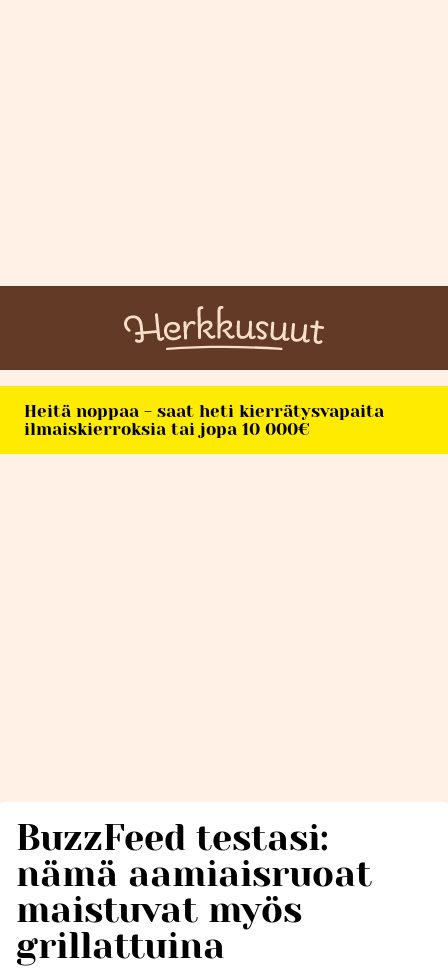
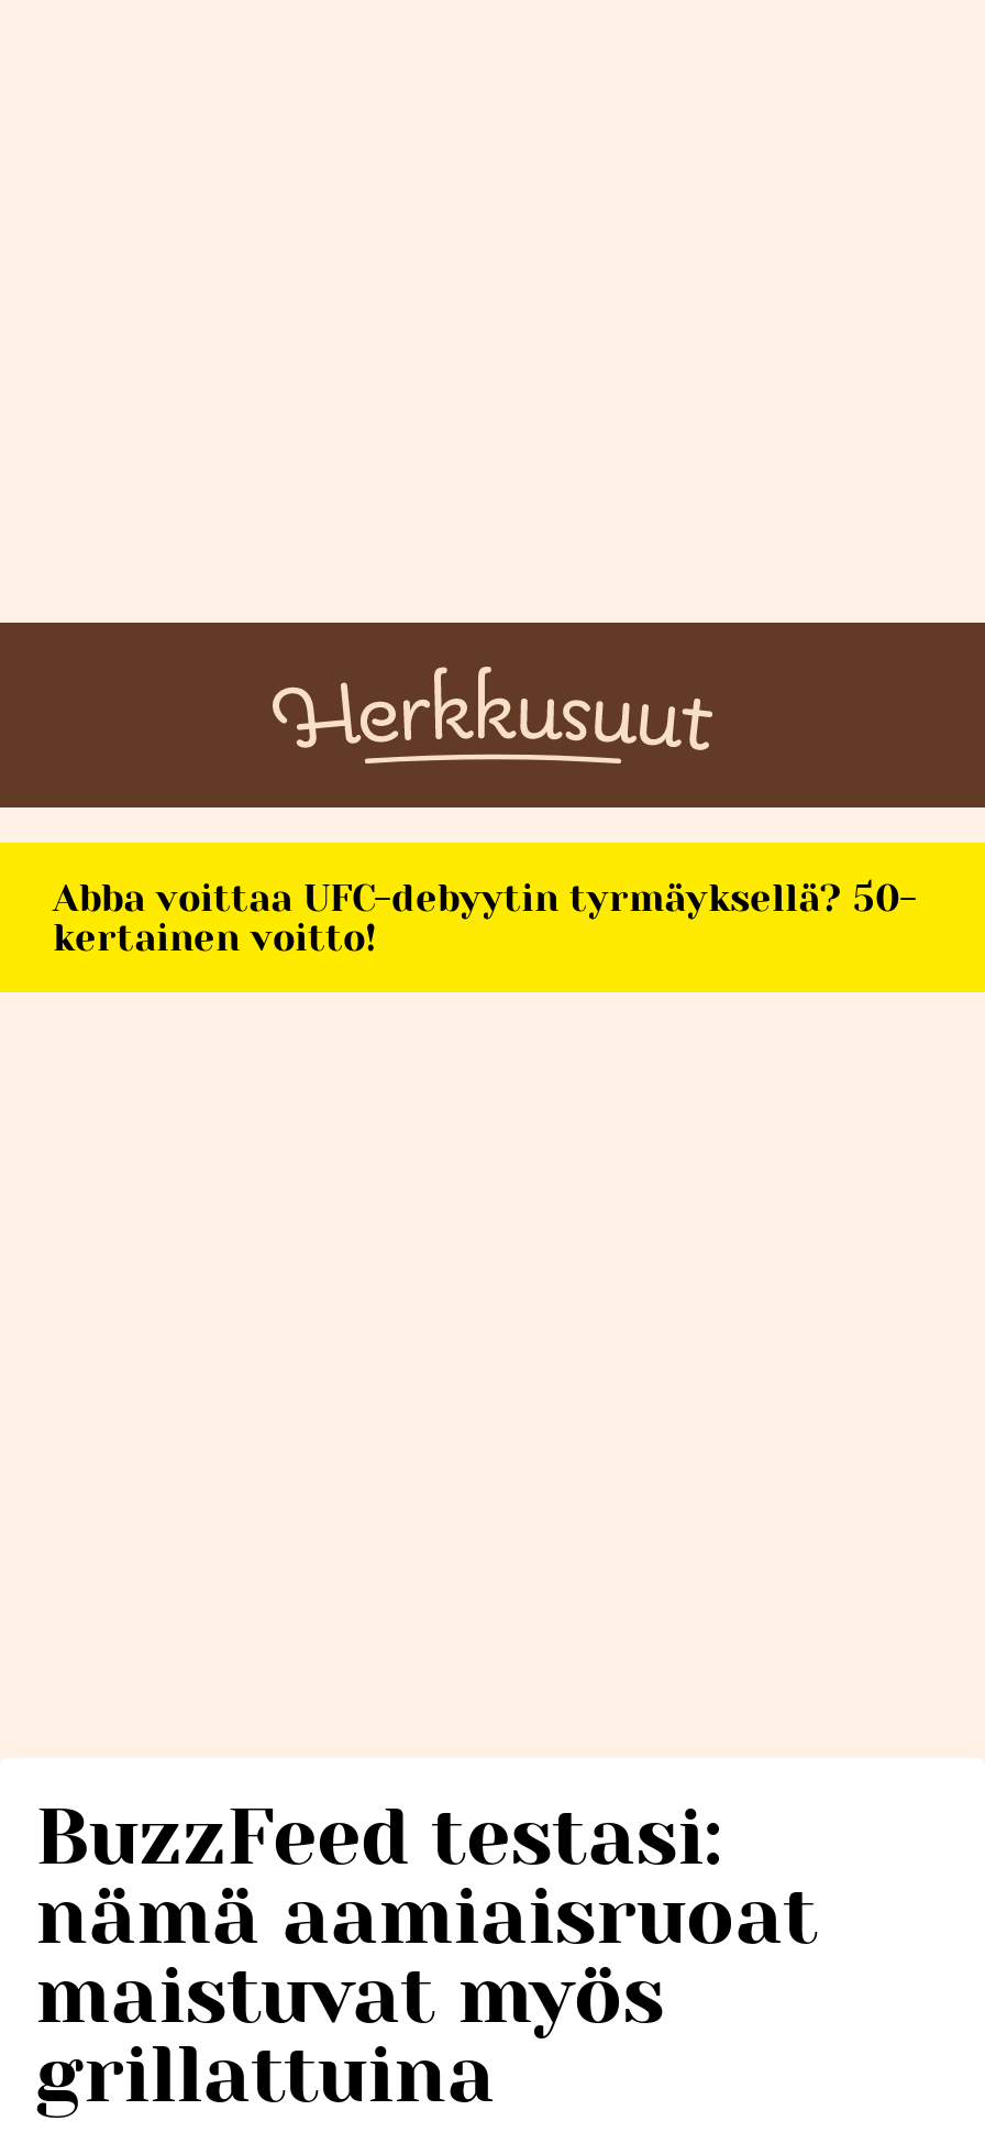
[24,401,384,439] Heitä noppaa - saat heti kierrätysvapaita | ilmaiskierroksia tai jopa 10 000€ -> [53,876,917,959] Abba voittaa UFC-debyytin tyrmäyksellä? 50- | kertainen voitto!

